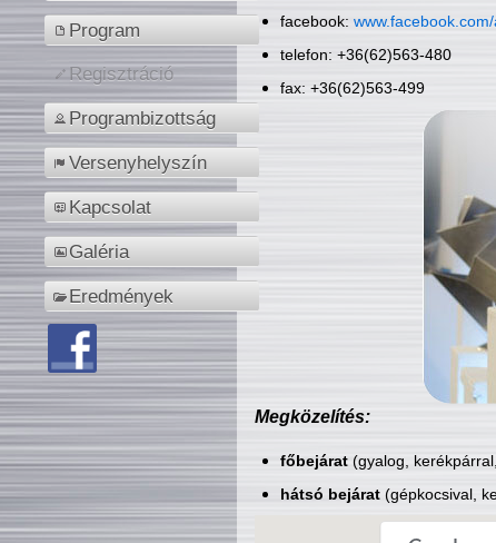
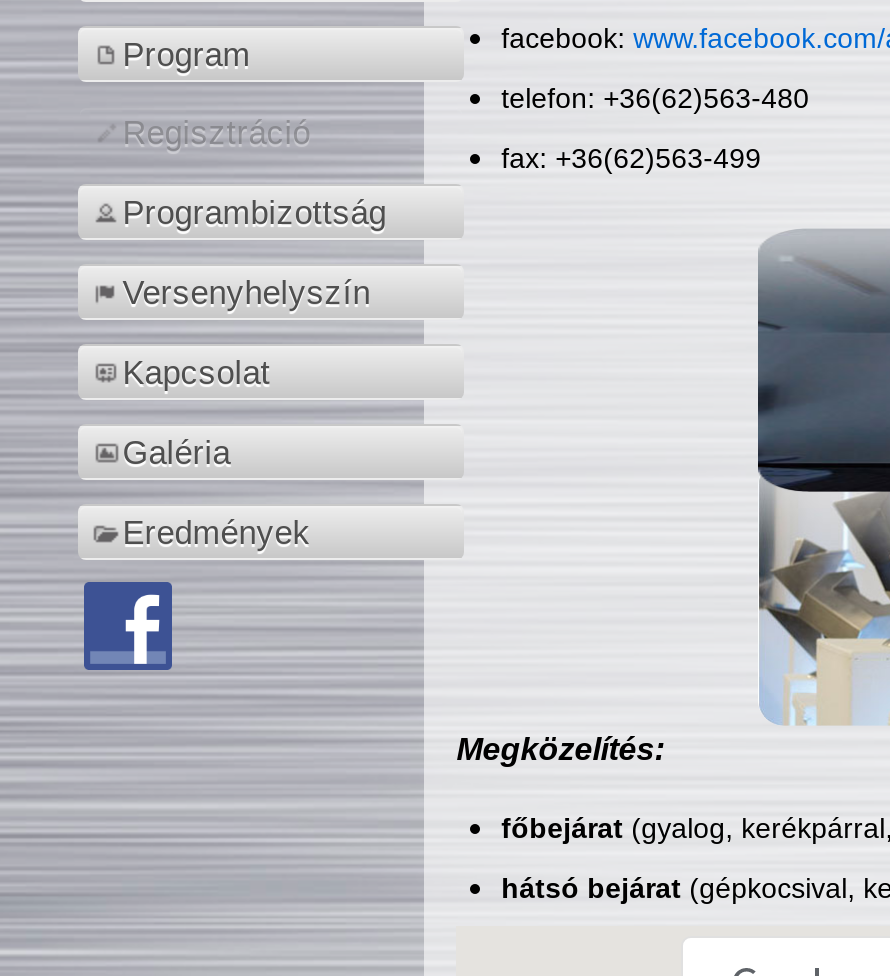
[423,112,493,404] [image] -> [756,204,884,726] [image]

